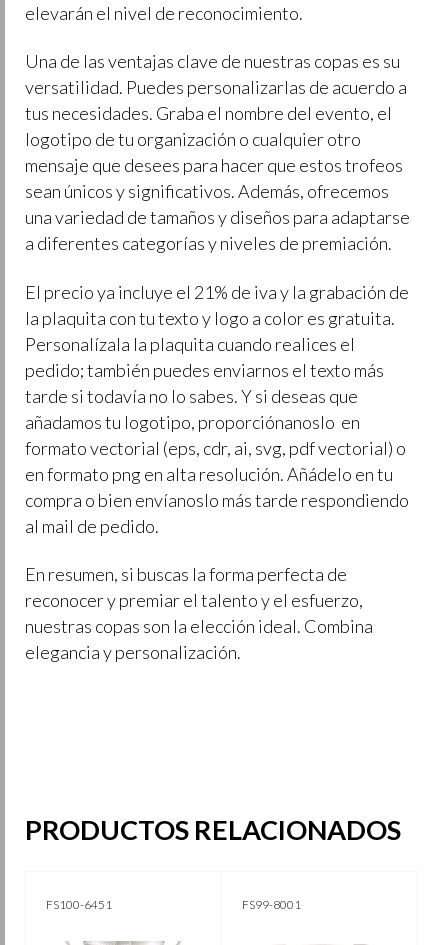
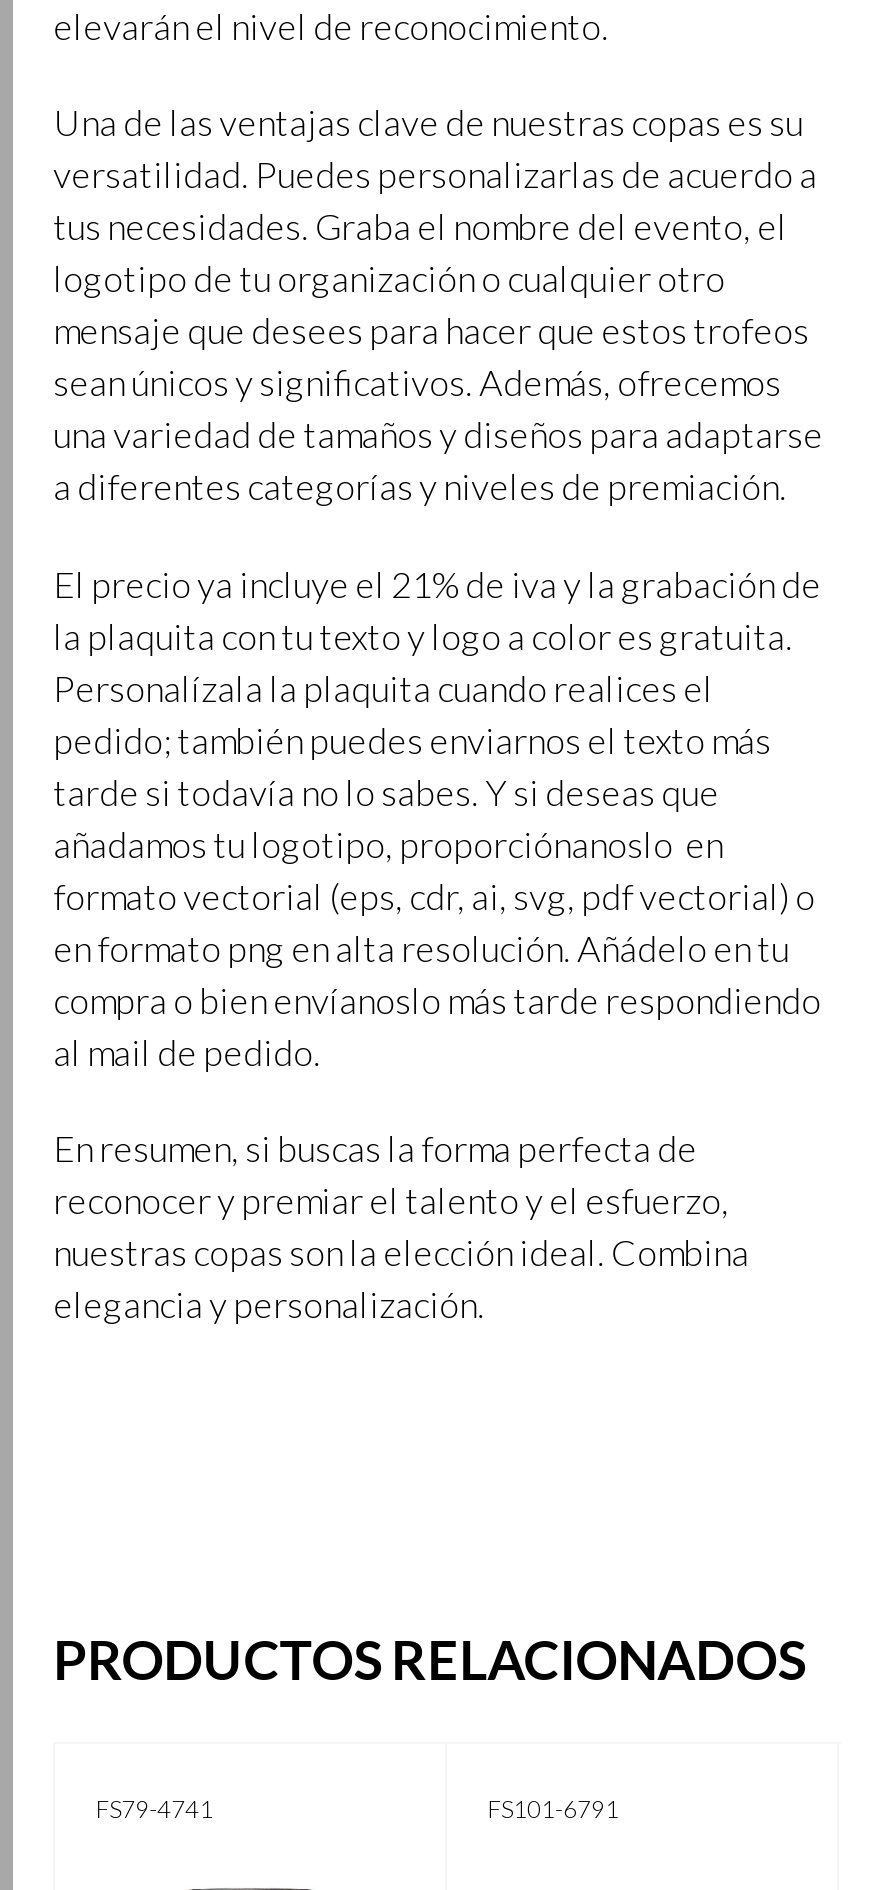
[46,897,112,912] FS100-6451 -> [95,1794,213,1824] FS79-4741
[242,897,301,912] FS99-8001 -> [487,1794,619,1824] FS101-6791

